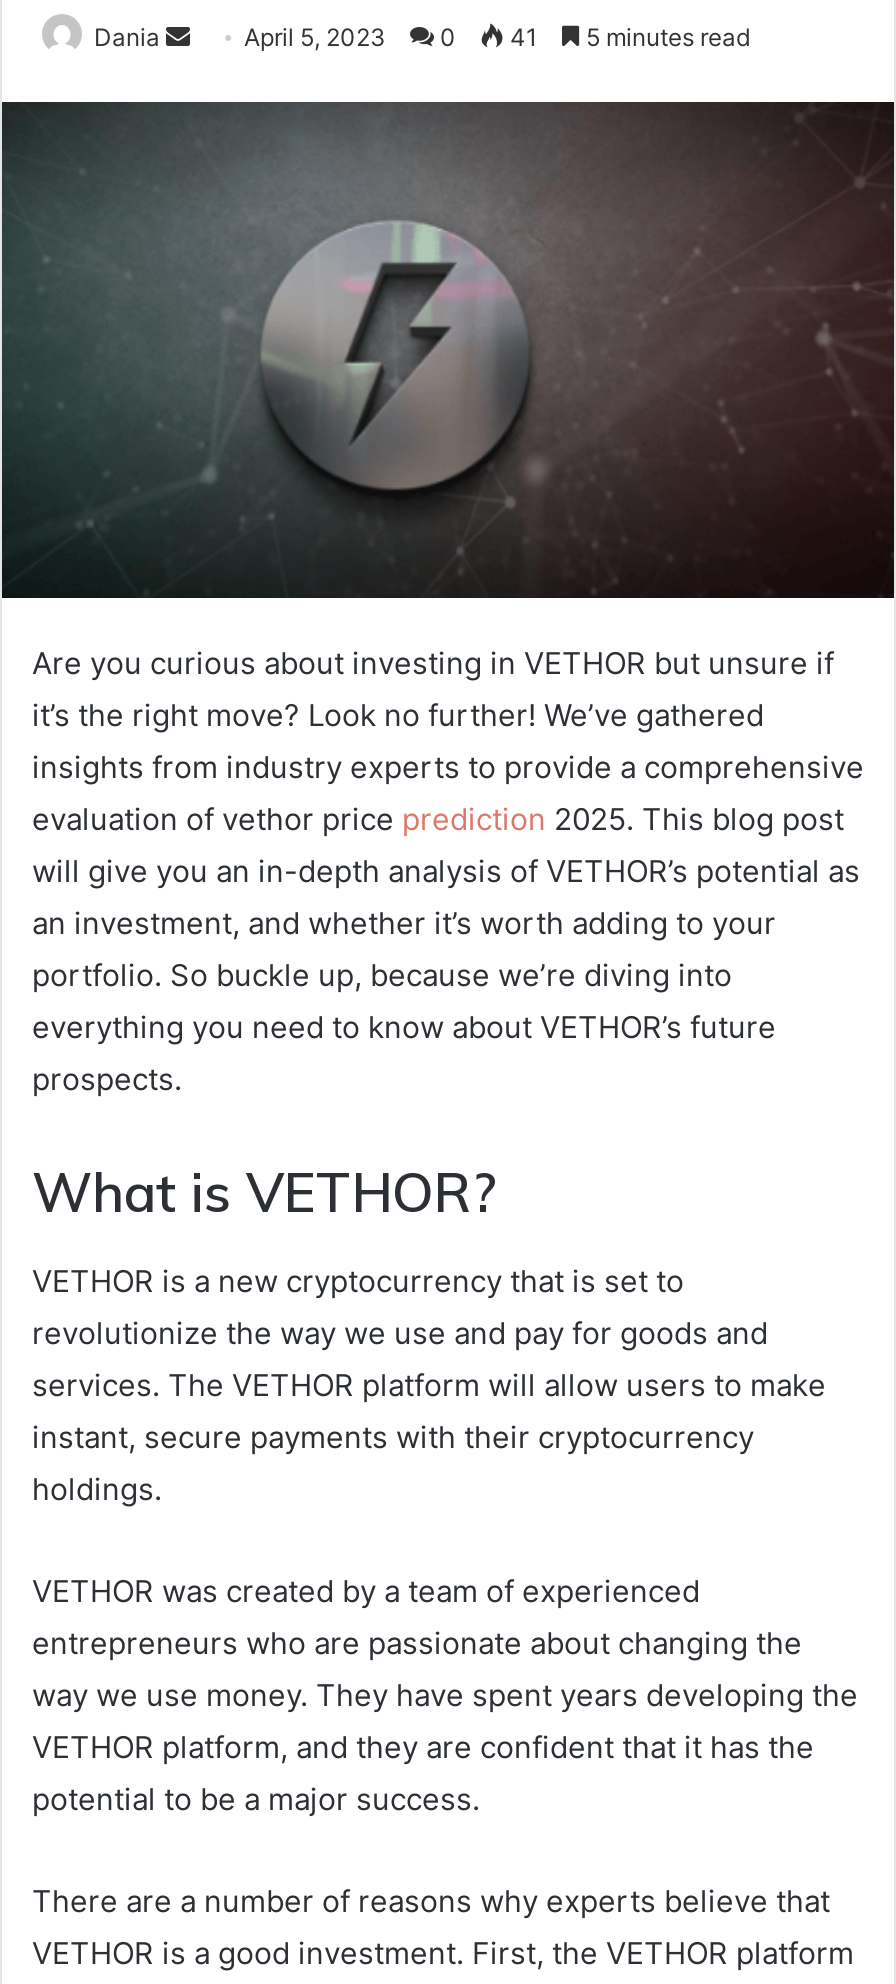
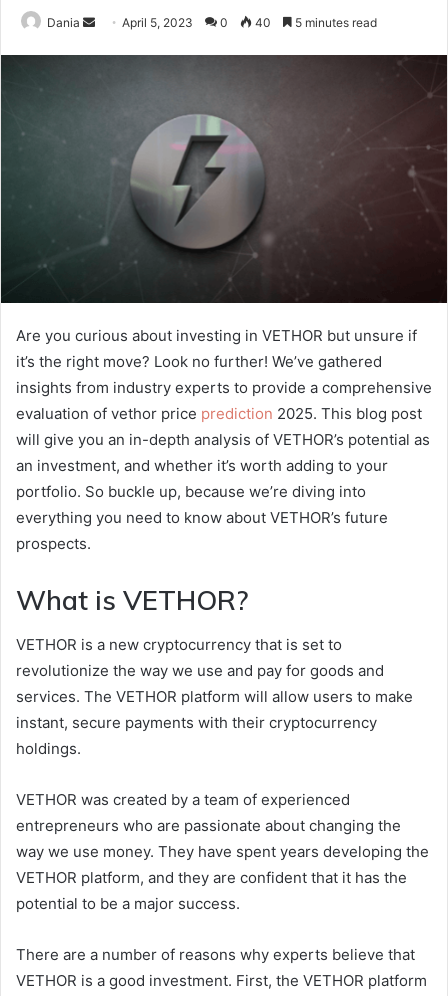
[504,22,538,52] 41 -> [252,15,271,30] 40

